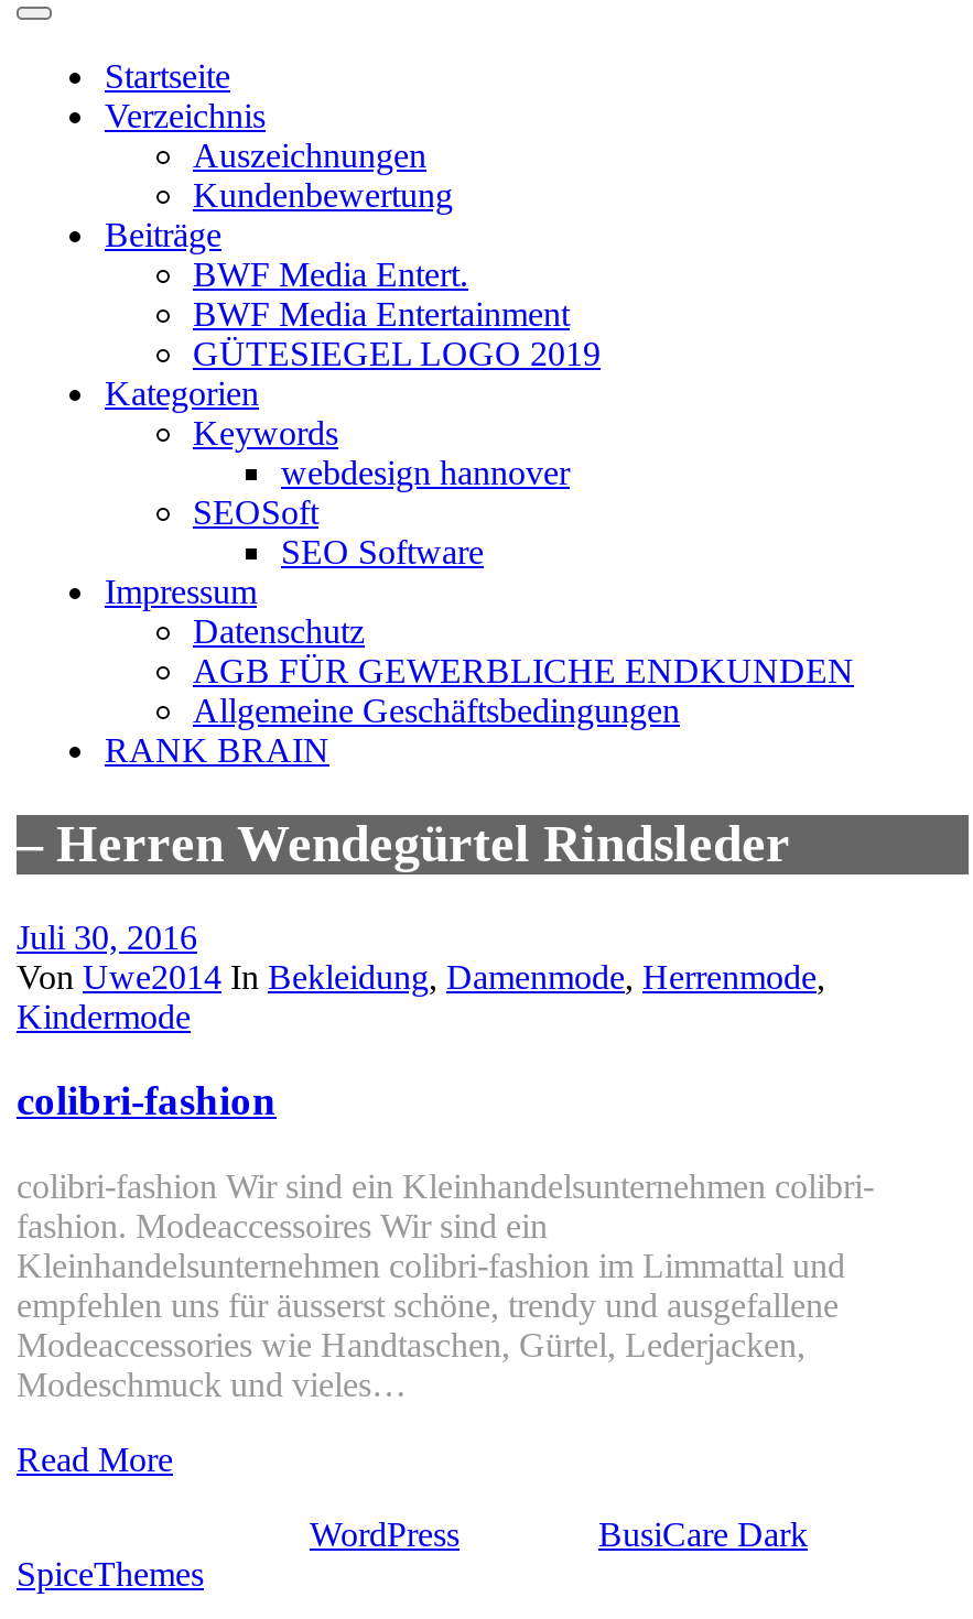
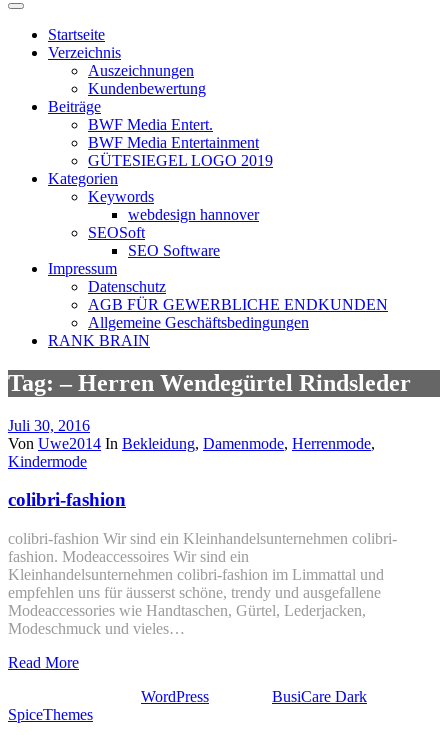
[17,814,790,872] – Herren Wendegürtel Rindsleder -> [8,370,411,396] Tag: – Herren Wendegürtel Rindsleder

